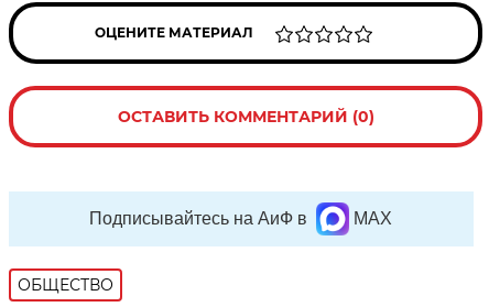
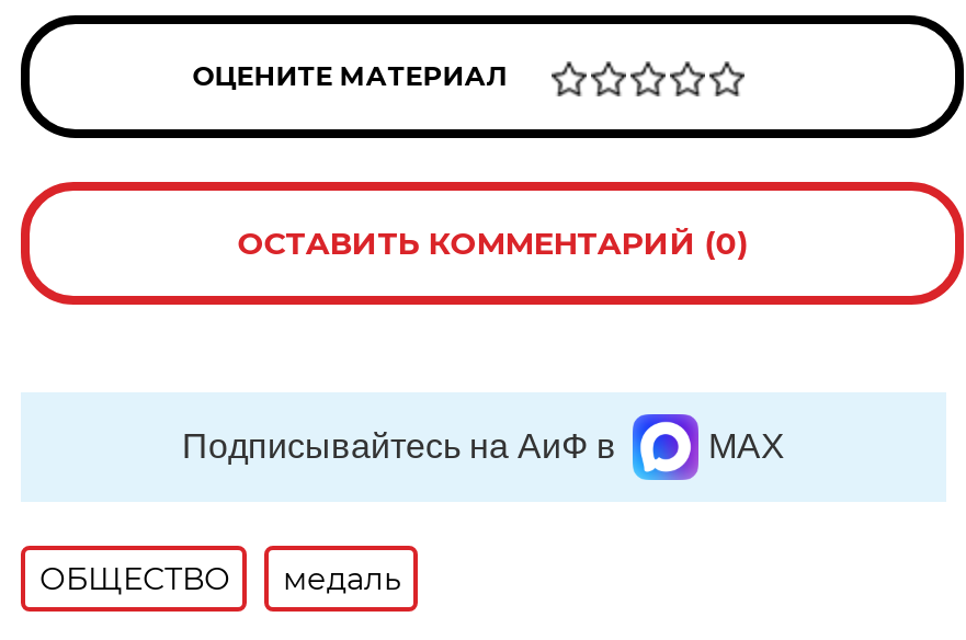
none -> [283,559,401,598] медаль

